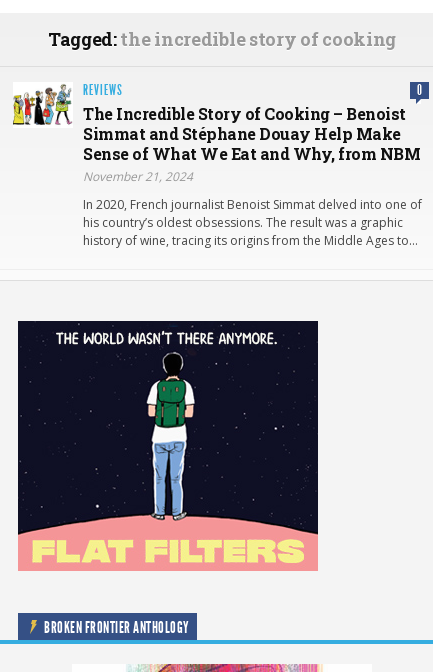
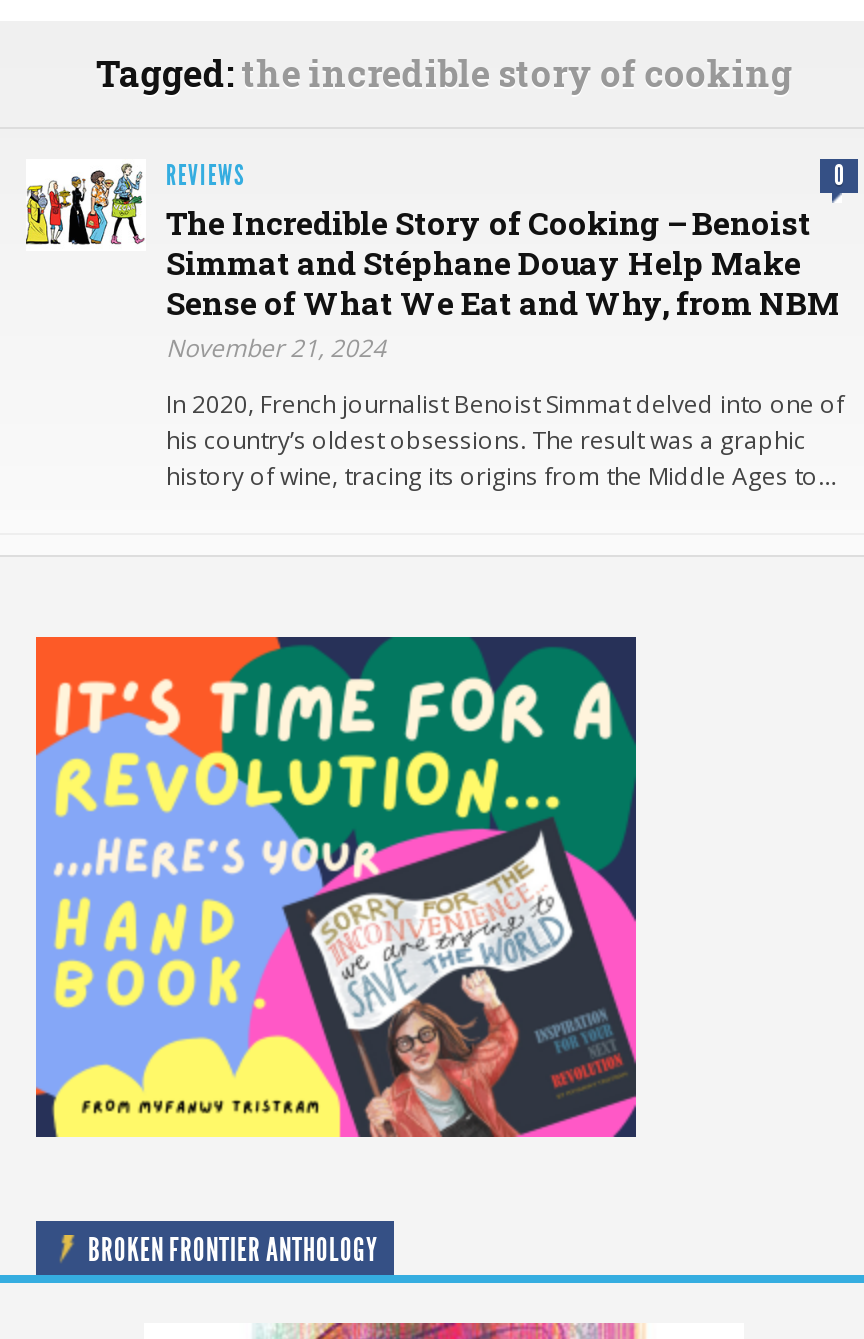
[17,320,319,572] [image] -> [34,635,638,1139] [image]

